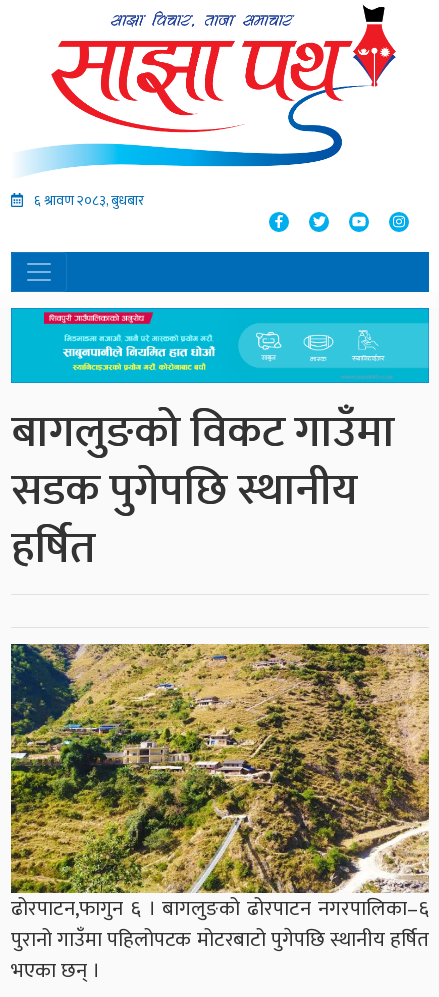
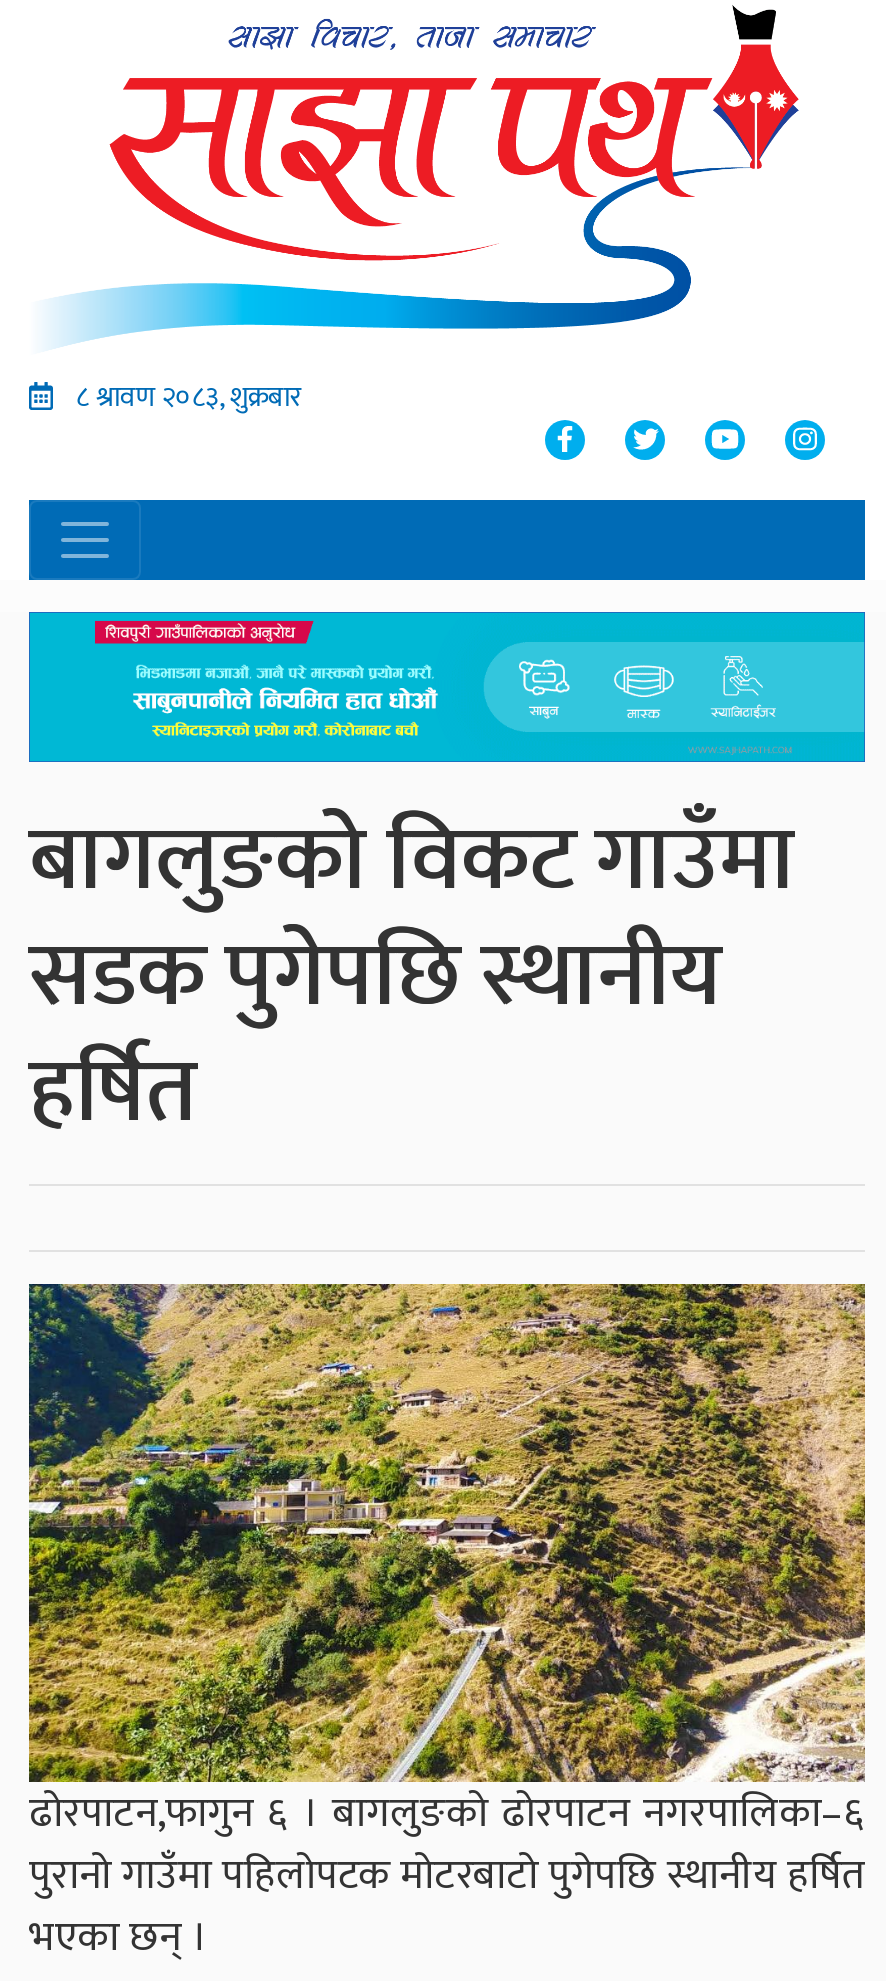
[31,189,144,212] ६ श्रावण २०८३, बुधबार -> [69,374,301,420] ८ श्रावण २०८३, शुक्रबार

